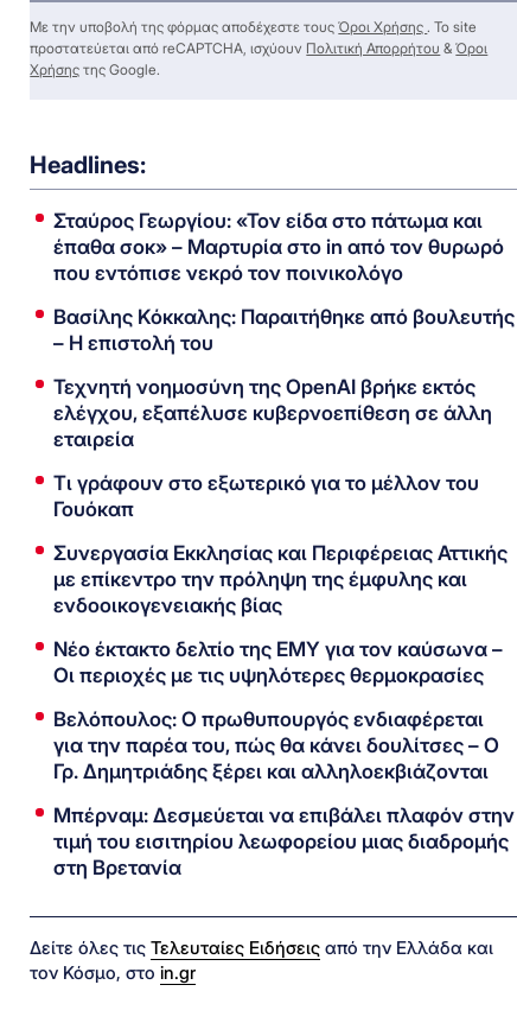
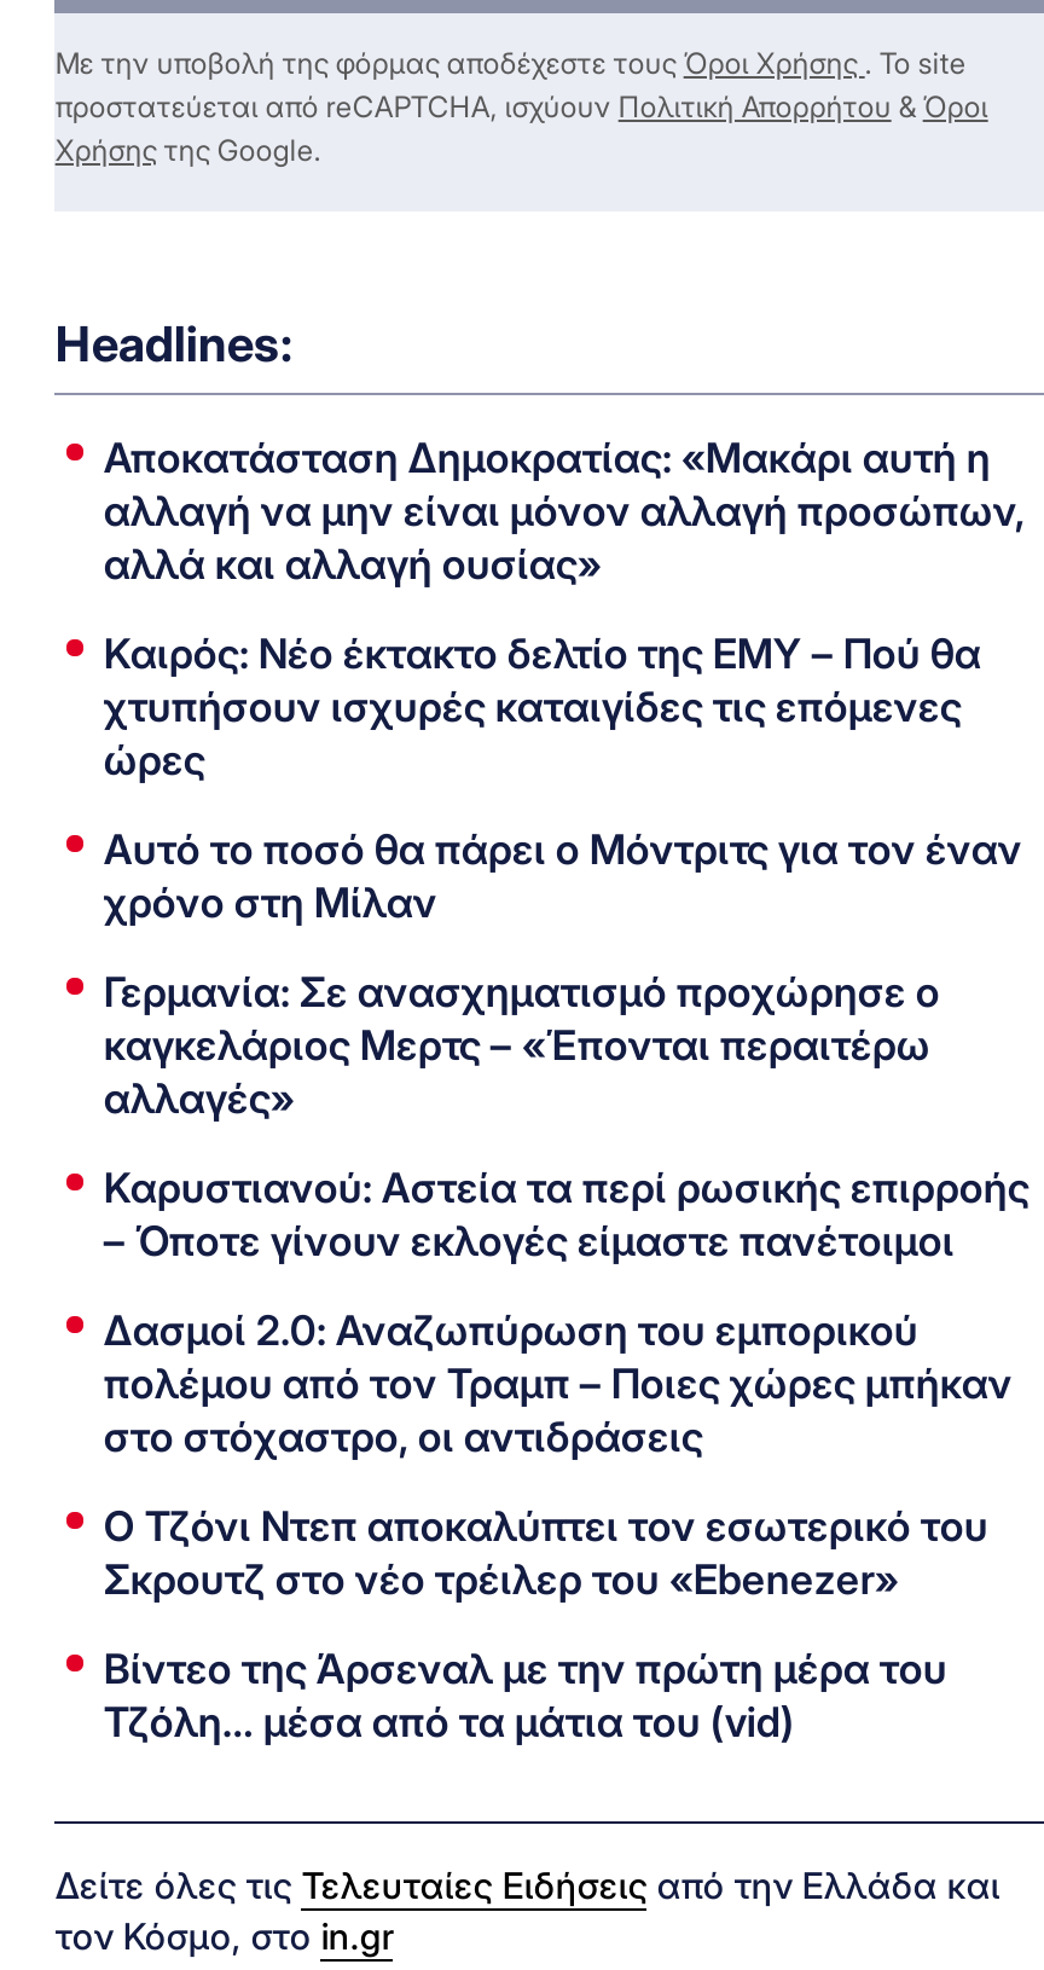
[54,209,504,284] Σταύρος Γεωργίου: «Τον είδα στο πάτωμα και | έπαθα σοκ» – Μαρτυρία στο in από τον θυρωρό | που εντόπισε νεκρό τον ποινικολόγο -> [103,434,1024,589] Αποκατάσταση Δημοκρατίας: «Μακάρι αυτή η | αλλαγή να μην είναι μόνον αλλαγή προσώπων, | αλλά και αλλαγή ουσίας»
[54,305,515,354] Βασίλης Κόκκαλης: Παραιτήθηκε από βουλευτής | – Η επιστολή του -> [103,630,981,785] Καιρός: Νέο έκτακτο δελτίο της ΕΜΥ – Πού θα | χτυπήσουν ισχυρές καταιγίδες τις επόμενες | ώρες
[54,375,492,451] Τεχνητή νοημοσύνη της OpenAI βρήκε εκτός | ελέγχου, εξαπέλυσε κυβερνοεπίθεση σε άλλη | εταιρεία -> [103,826,1022,927] Αυτό το ποσό θα πάρει ο Μόντριτς για τον έναν | χρόνο στη Μίλαν
[54,471,479,521] Τι γράφουν στο εξωτερικό για το μέλλον του | Γουόκαπ -> [103,969,940,1123] Γερμανία: Σε ανασχηματισμό προχώρησε ο | καγκελάριος Μερτς – «Έπονται περαιτέρω | αλλαγές»
[54,541,508,617] Συνεργασία Εκκλησίας και Περιφέρειας Αττικής | με επίκεντρο την πρόληψη της έμφυλης και | ενδοοικογενειακής βίας -> [103,1164,1029,1266] Καρυστιανού: Αστεία τα περί ρωσικής επιρροής | – Όποτε γίνουν εκλογές είμαστε πανέτοιμοι
[54,637,503,687] Νέο έκτακτο δελτίο της ΕΜΥ για τον καύσωνα – | Οι περιοχές με τις υψηλότερες θερμοκρασίες -> [103,1307,1012,1462] Δασμοί 2.0: Αναζωπύρωση του εμπορικού | πολέμου από τον Τραμπ – Ποιες χώρες μπήκαν | στο στόχαστρο, οι αντιδράσεις
[54,707,500,783] Βελόπουλος: Ο πρωθυπουργός ενδιαφέρεται | για την παρέα του, πώς θα κάνει δουλίτσες – Ο | Γρ. Δημητριάδης ξέρει και αλληλοεκβιάζονται -> [103,1503,988,1604] Ο Τζόνι Ντεπ αποκαλύπτει τον εσωτερικό του | Σκρουτζ στο νέο τρέιλερ του «Ebenezer»
[54,803,515,879] Μπέρναμ: Δεσμεύεται να επιβάλει πλαφόν στην | τιμή του εισιτηρίου λεωφορείου μιας διαδρομής | στη Βρετανία -> [103,1645,947,1747] Βίντεο της Άρσεναλ με την πρώτη μέρα του | Τζόλη… μέσα από τα μάτια του (vid)

